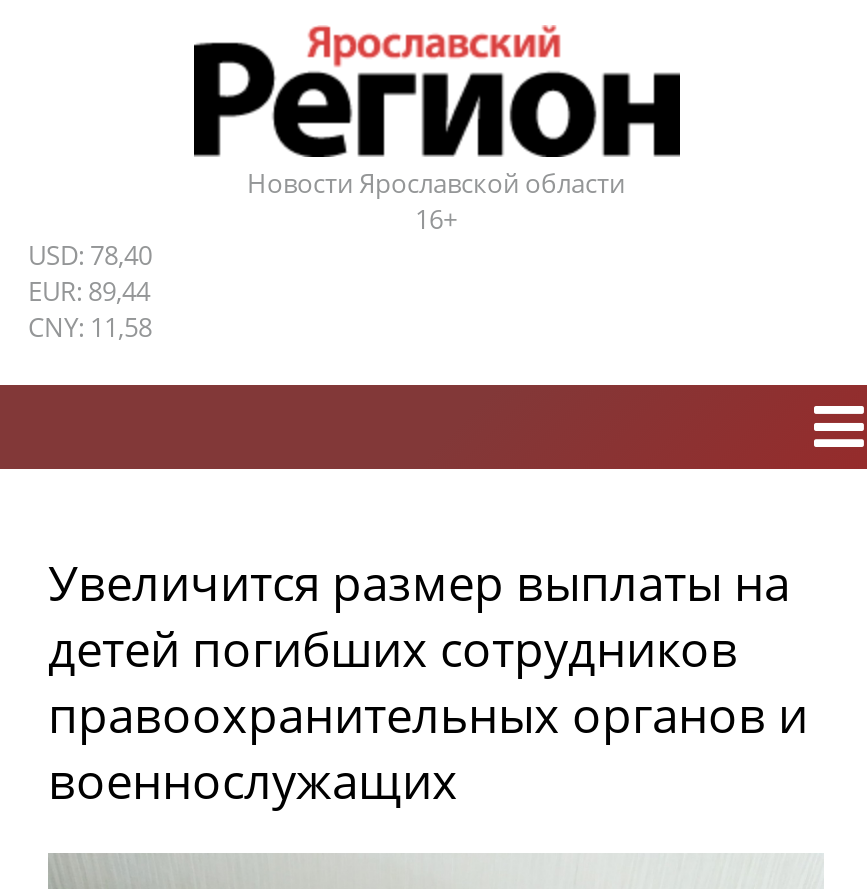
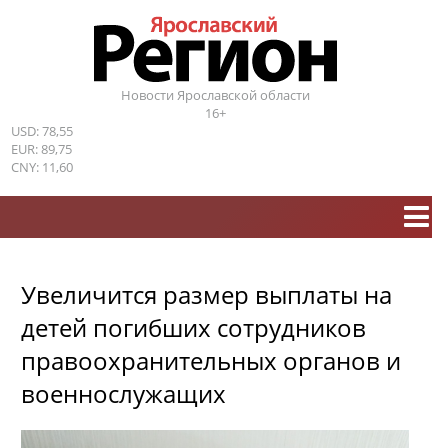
[28,237,152,273] USD: 78,40 -> [11,122,73,140] USD: 78,55
[28,273,150,309] EUR: 89,44 -> [11,140,72,158] EUR: 89,75
[28,309,152,345] CNY: 11,58 -> [11,158,73,176] CNY: 11,60

